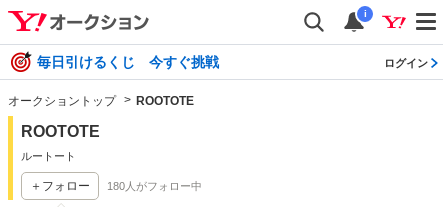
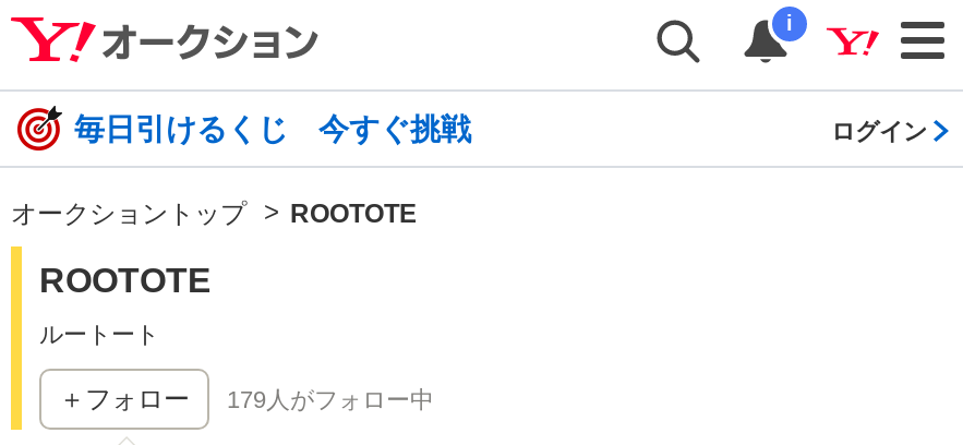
[107,180,202,192] 180人がフォロー中 -> [227,386,434,412] 179人がフォロー中

